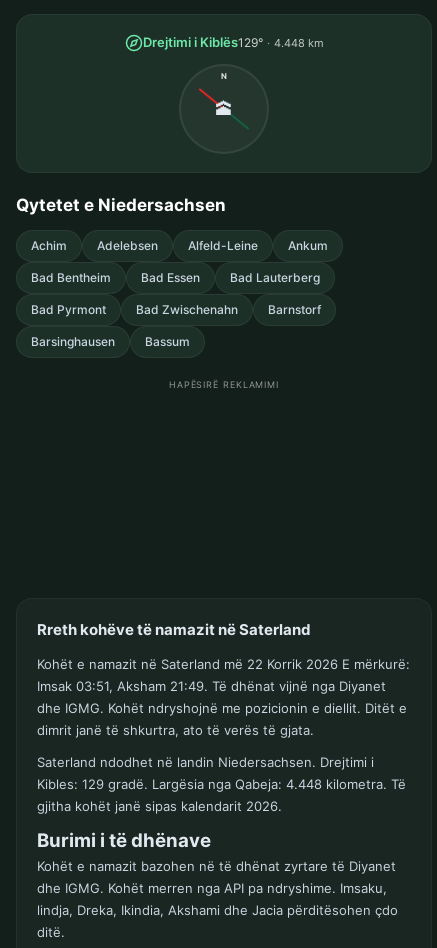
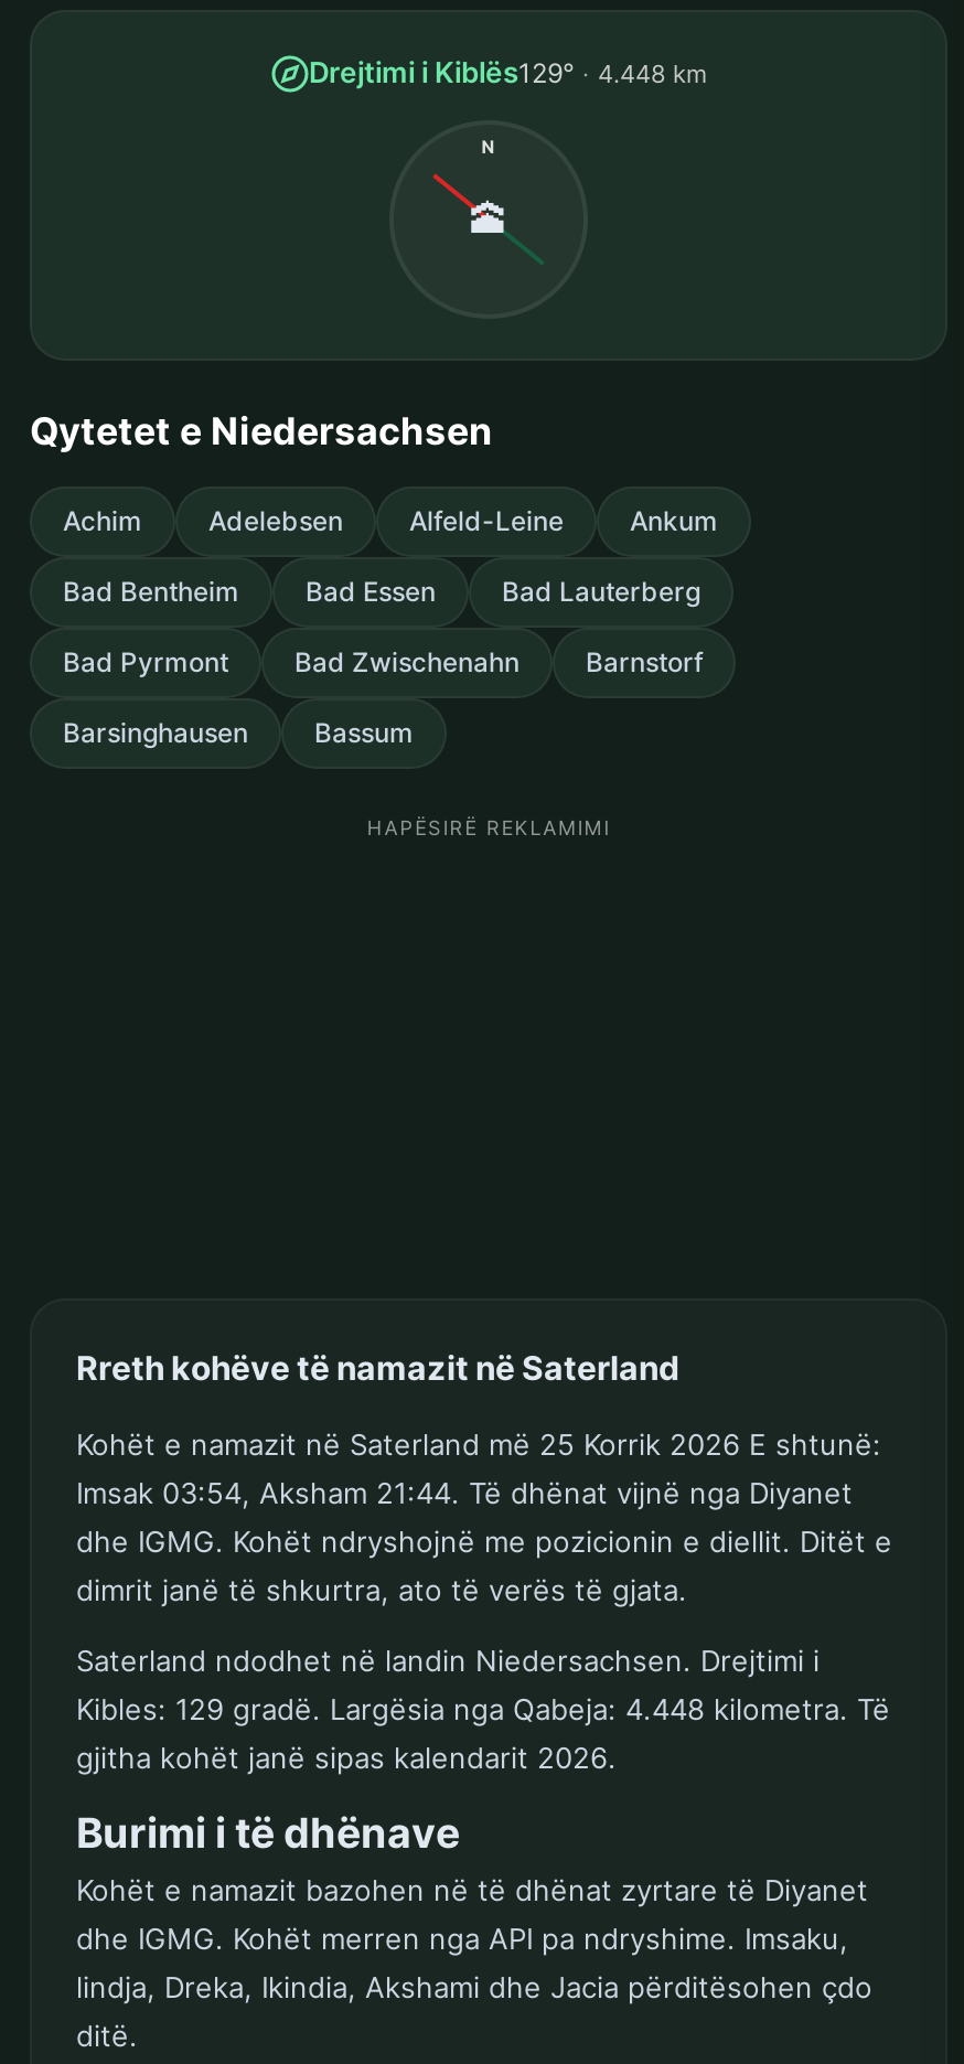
[37,656,410,672] Kohët e namazit në Saterland më 22 Korrik 2026 E mërkurë: -> [76,1427,881,1463] Kohët e namazit në Saterland më 25 Korrik 2026 E shtunë:
[37,678,386,694] Imsak 03:51, Aksham 21:49. Të dhënat vijnë nga Diyanet -> [76,1476,853,1511] Imsak 03:54, Aksham 21:44. Të dhënat vijnë nga Diyanet

